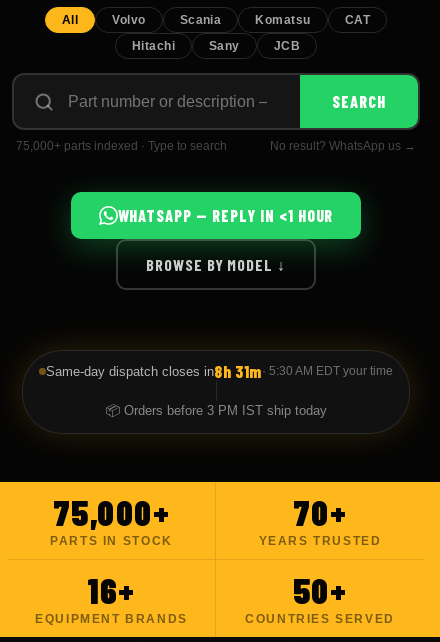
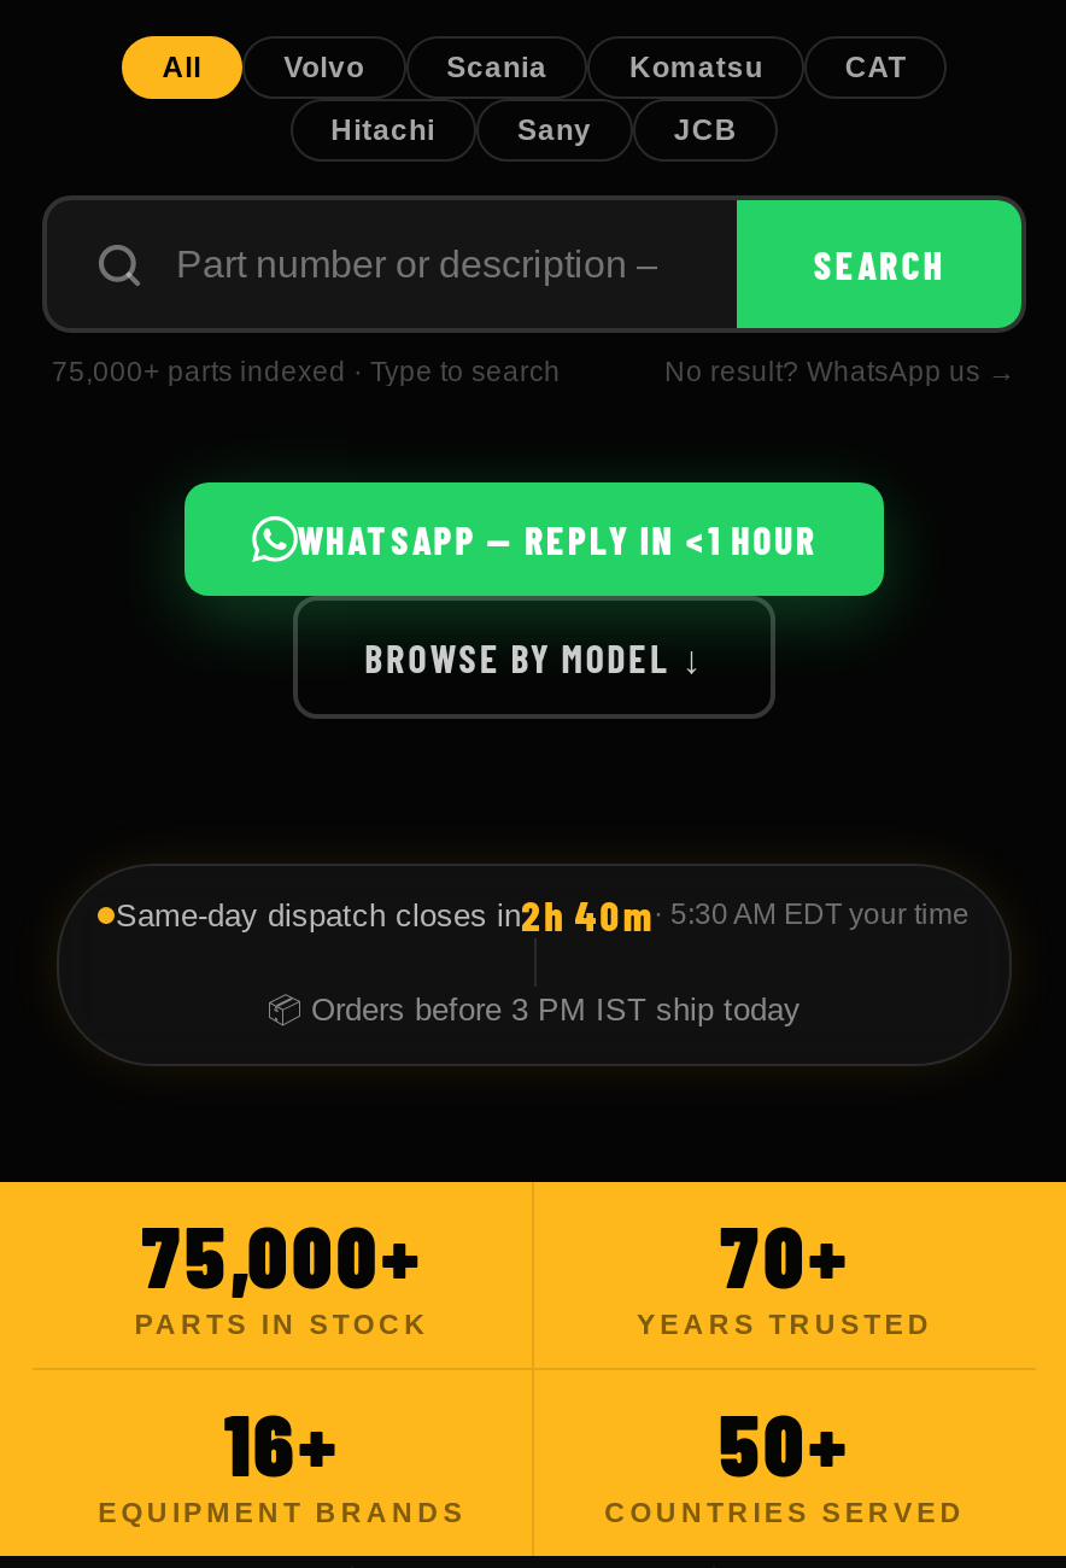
[46,361,393,381] Same-day dispatch closes in8h 31m · 5:30 AM EDTyour time -> [116,890,970,938] Same-day dispatch closes in2h 40m · 5:30 AM EDTyour time

